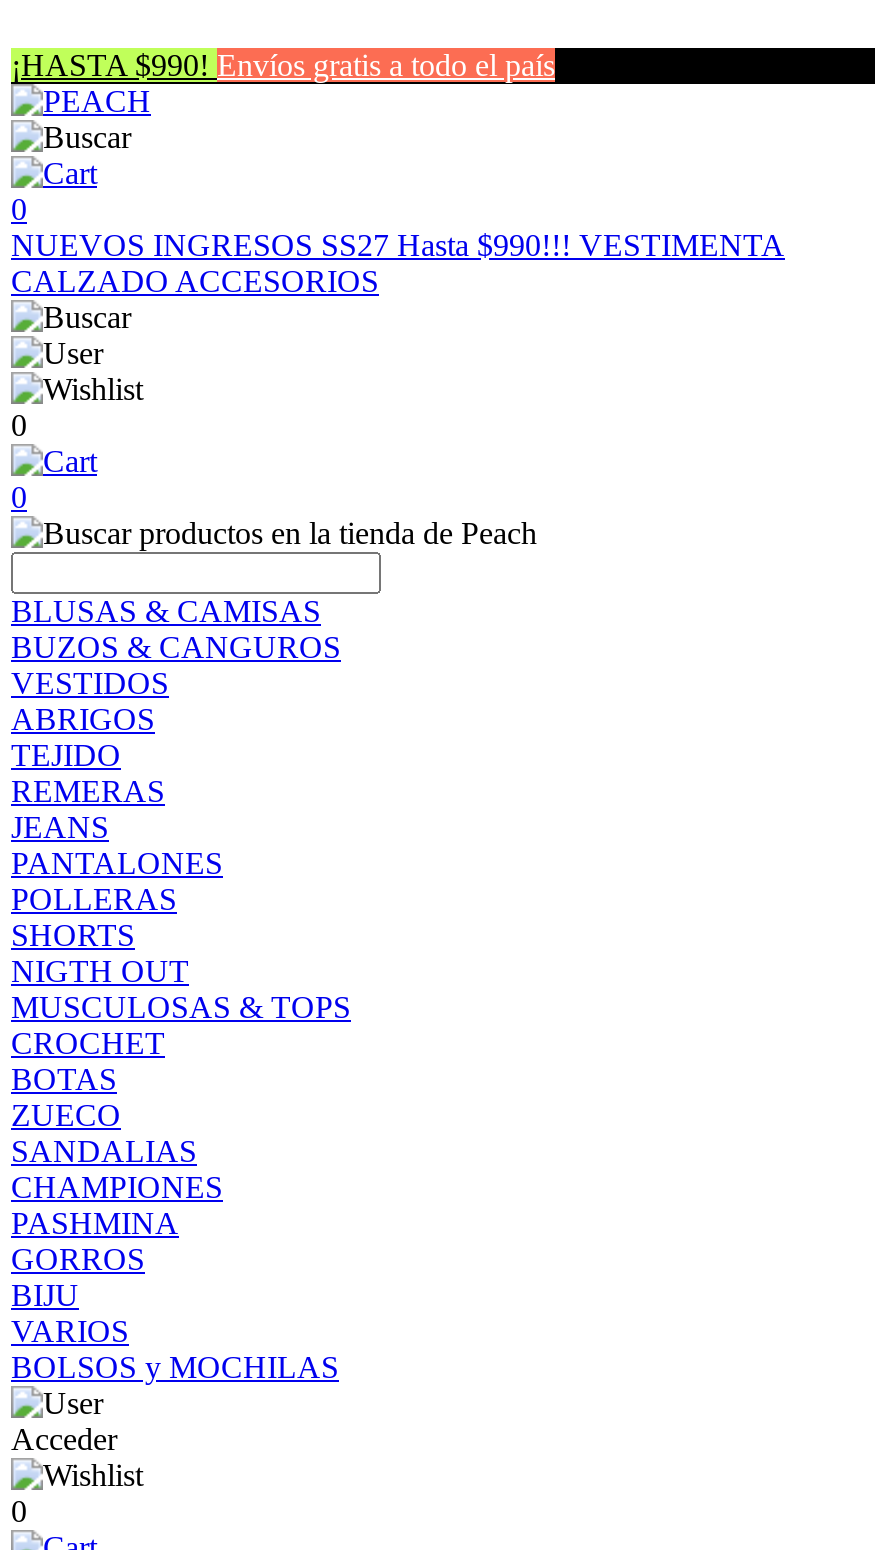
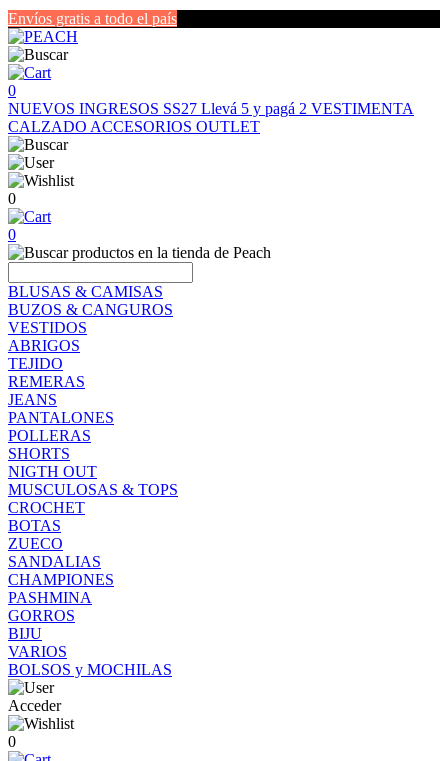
[11,48,555,82] ¡HASTA $990!Envíos gratis a todo el país -> [8,10,177,27] Envíos gratis a todo el país
[11,228,785,298] NUEVOS INGRESOS SS27 Hasta $990!!! VESTIMENTA | CALZADO ACCESORIOS -> [8,100,414,135] NUEVOS INGRESOS SS27 Llevá 5 y pagá 2 VESTIMENTA | CALZADO ACCESORIOS OUTLET

